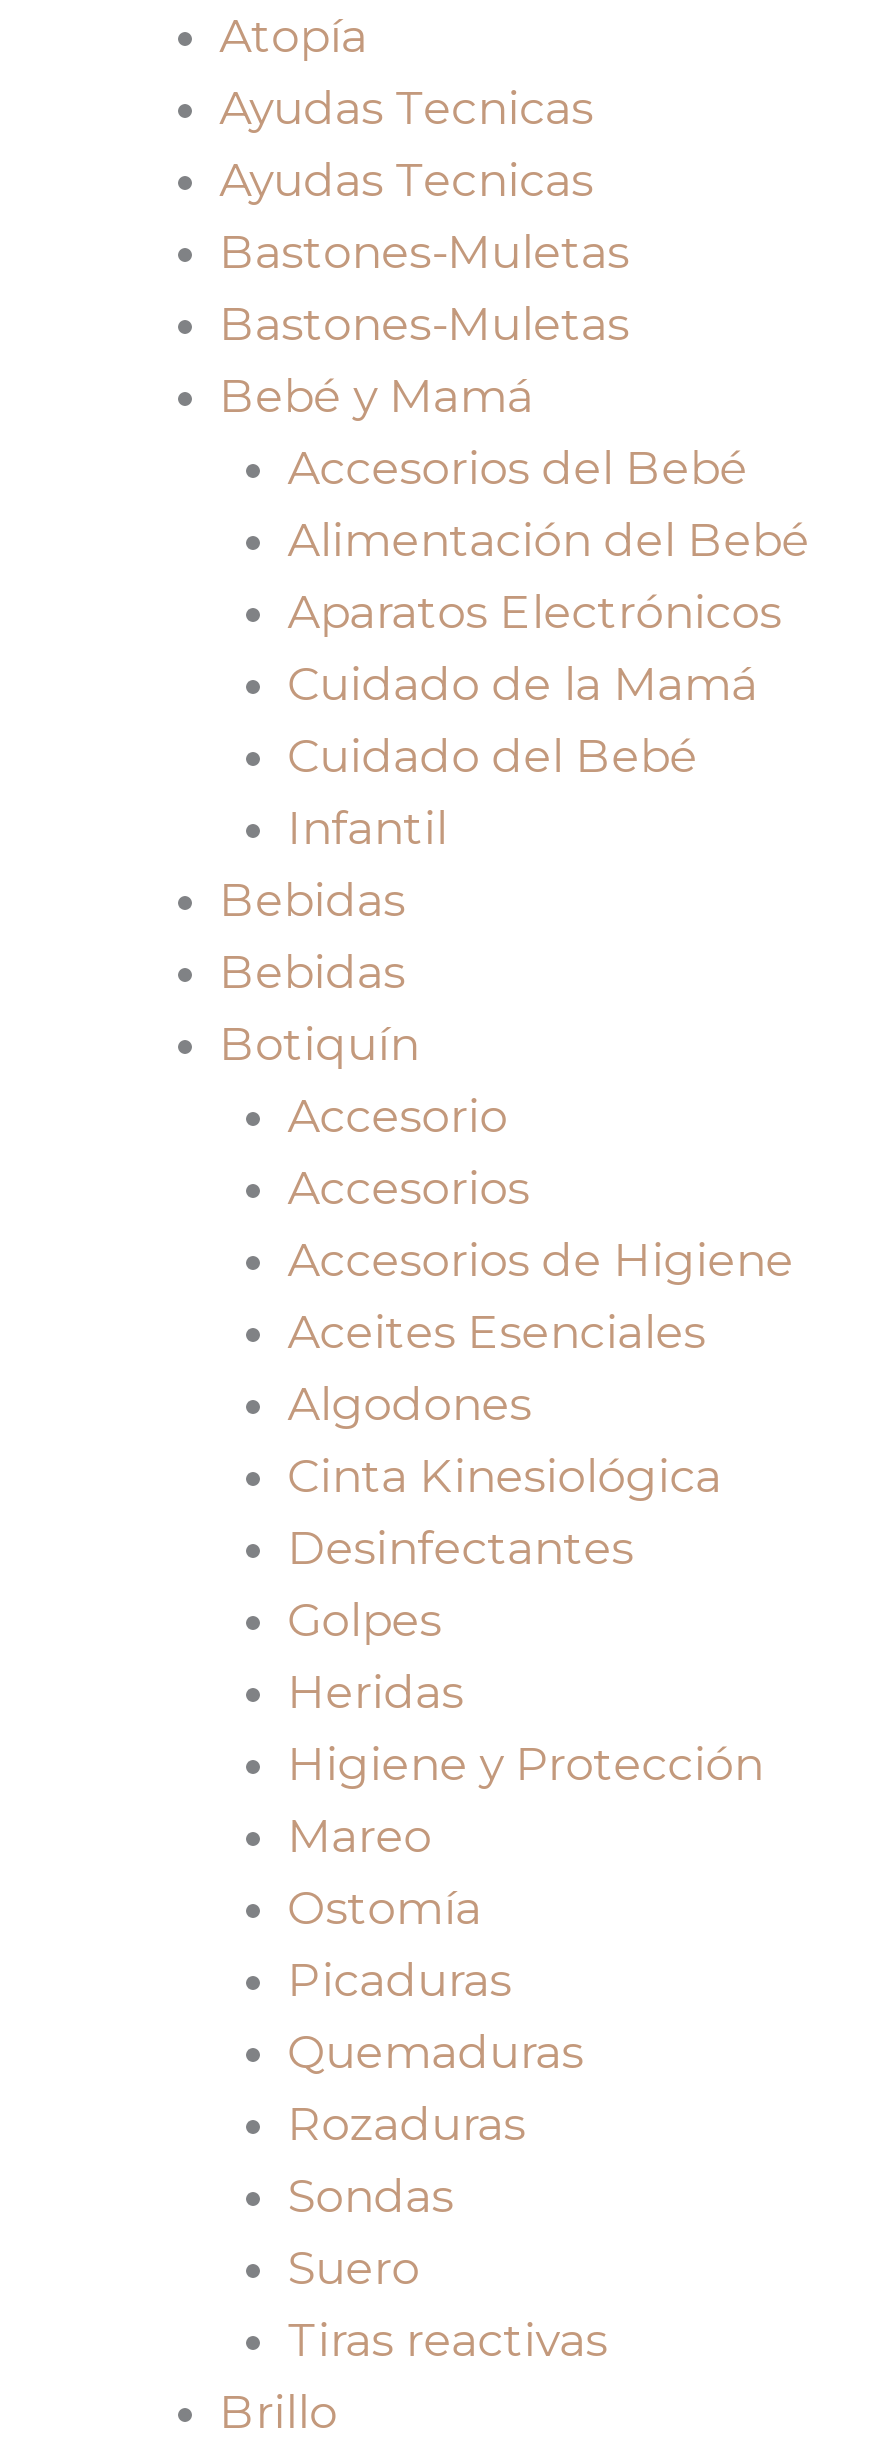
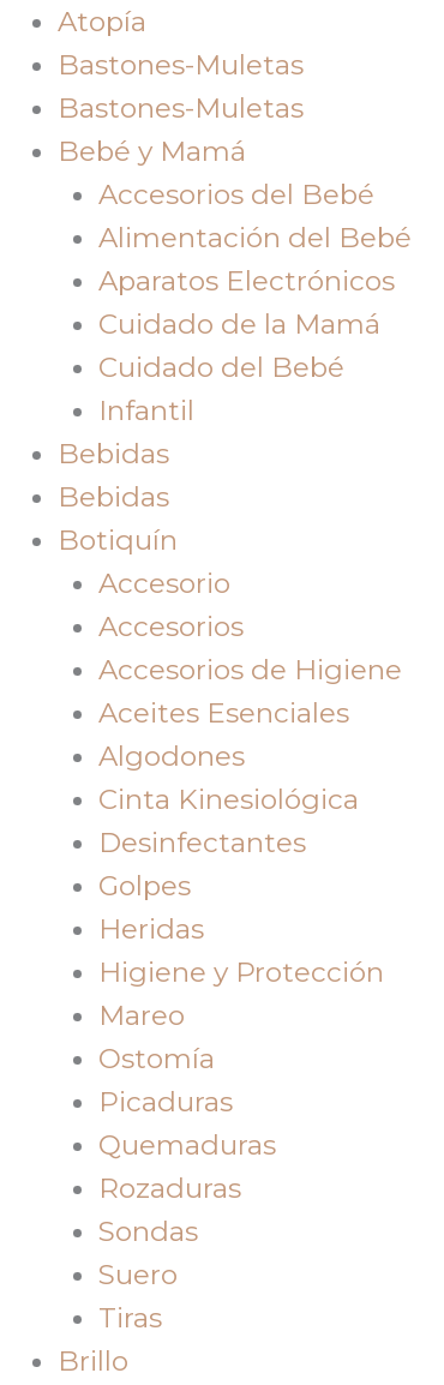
[219,80,593,208] Ayudas Tecnicas | Ayudas Tecnicas -> none
[288,2312,608,2368] Tiras reactivas -> [98,1301,162,1334] Tiras

